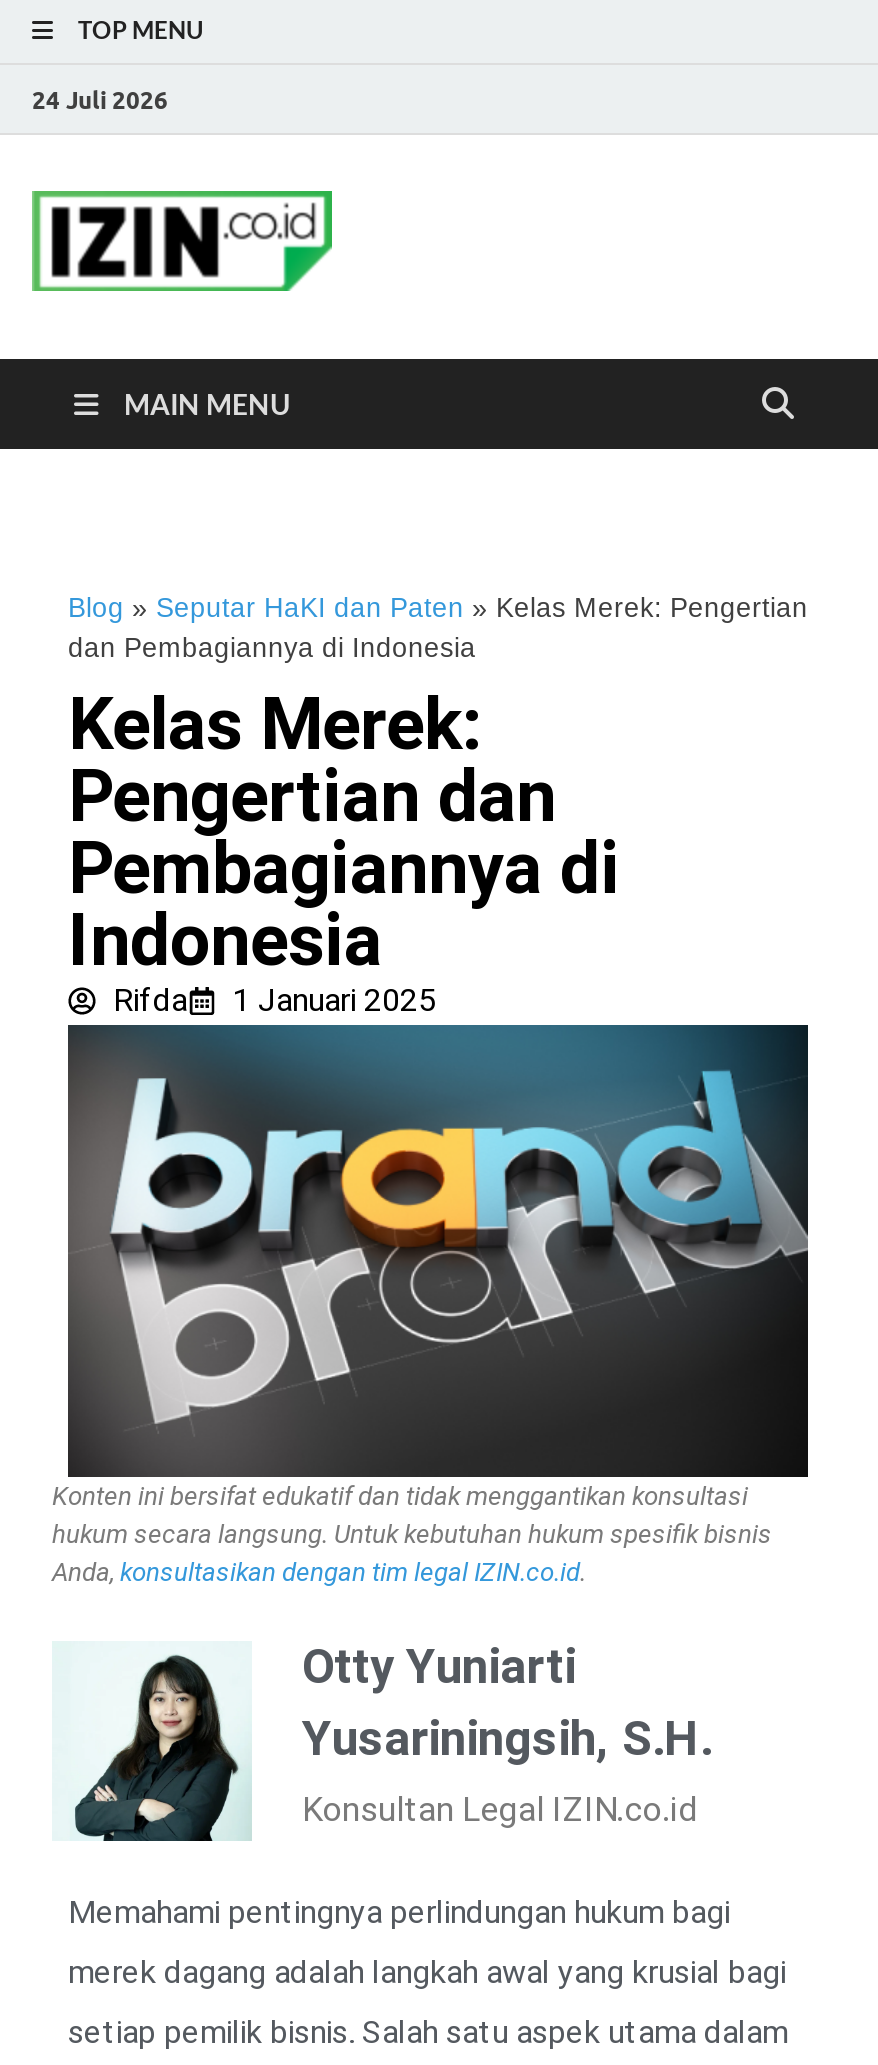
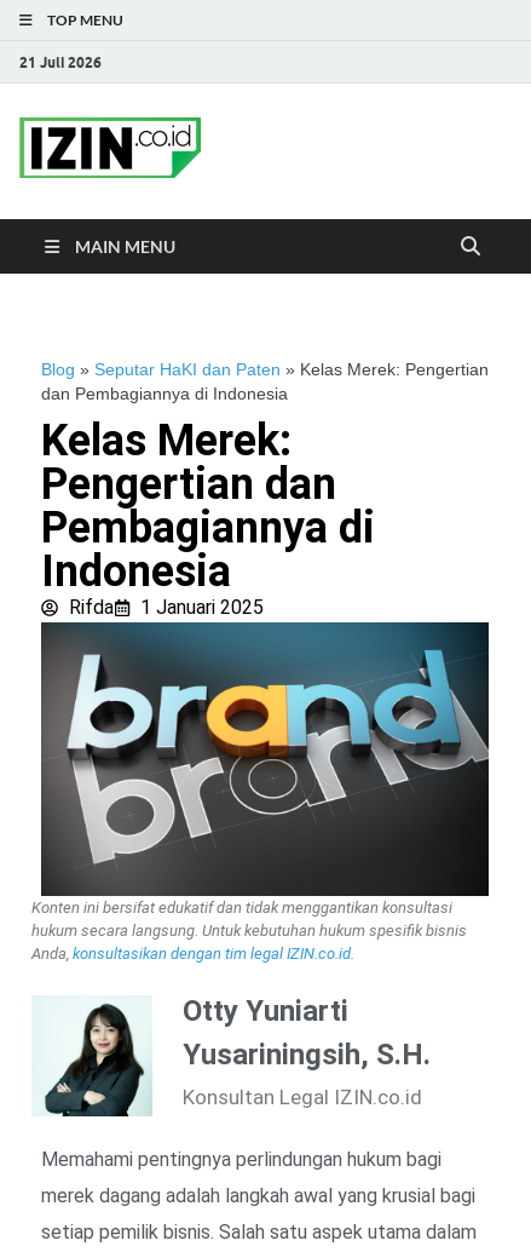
[32,84,168,114] 24 Juli 2026 -> [19,53,102,71] 21 Juli 2026

